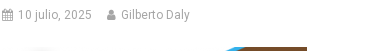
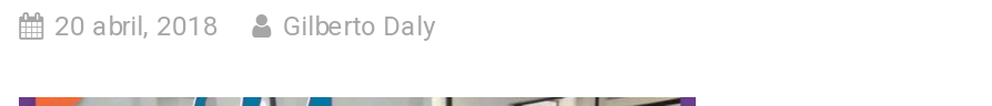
[18,8,92,22] 10 julio, 2025 -> [55,11,219,42] 20 abril, 2018

